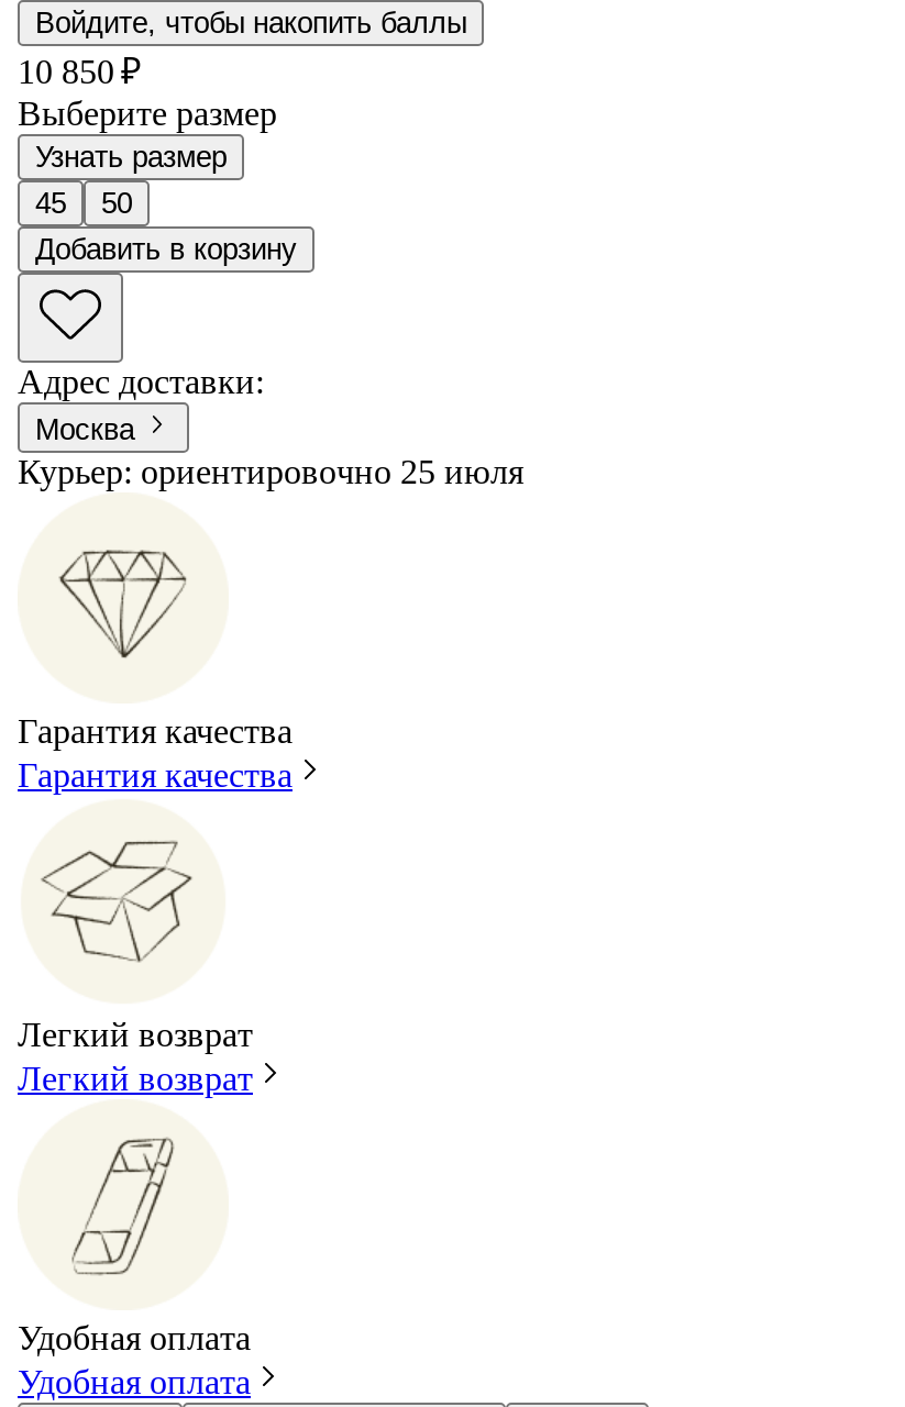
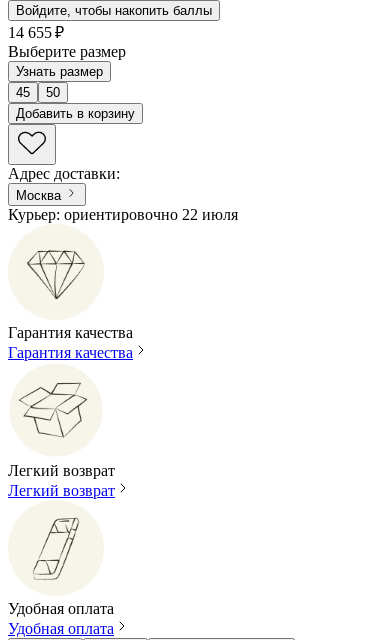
[18,54,141,91] 10 850 ₽ -> [8,24,64,41] 14 655 ₽
[18,452,523,490] Курьер: ориентировочно 25 июля -> [8,206,238,223] Курьер: ориентировочно 22 июля

